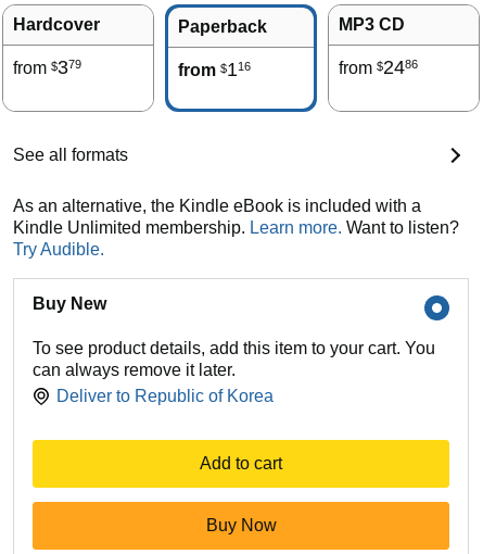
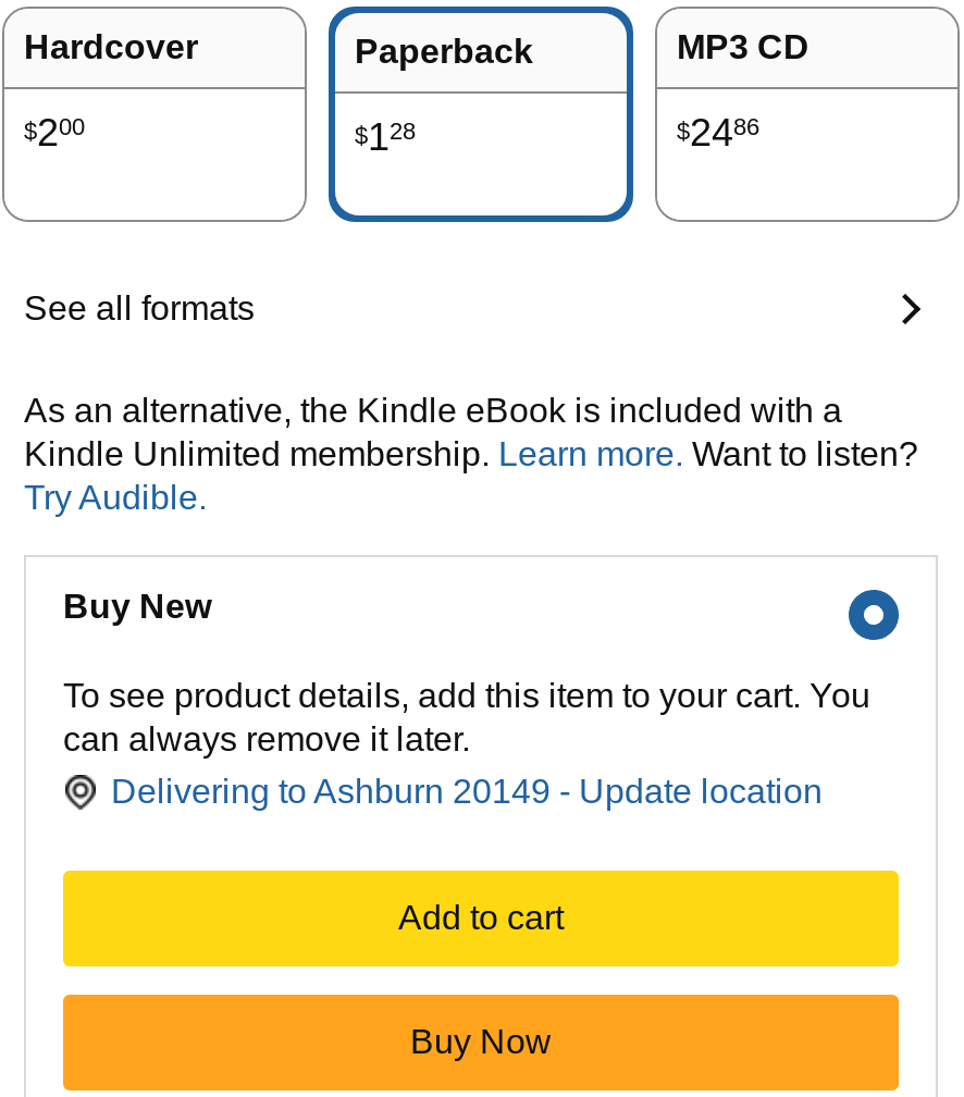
[13,57,81,78] from $379 -> [24,111,85,155] $200
[178,59,251,80] from $116 -> [355,116,416,159] $128
[339,57,418,78] from $2486 -> [677,111,759,155] $2486
[56,387,274,405] Deliver to Republic of Korea -> [111,773,823,810] Delivering to Ashburn 20149 - Update location

